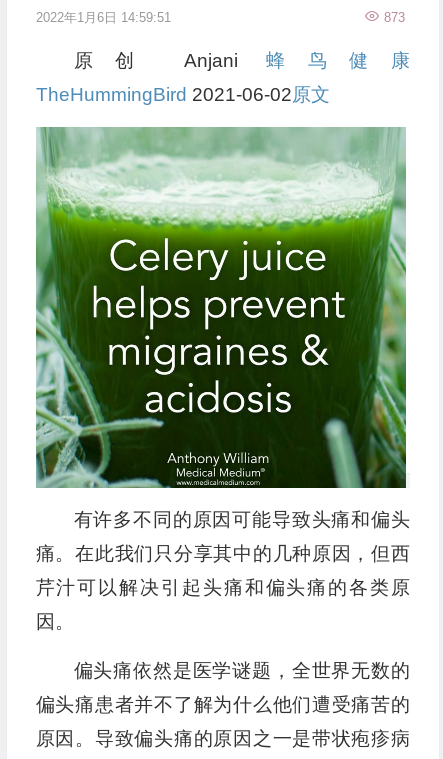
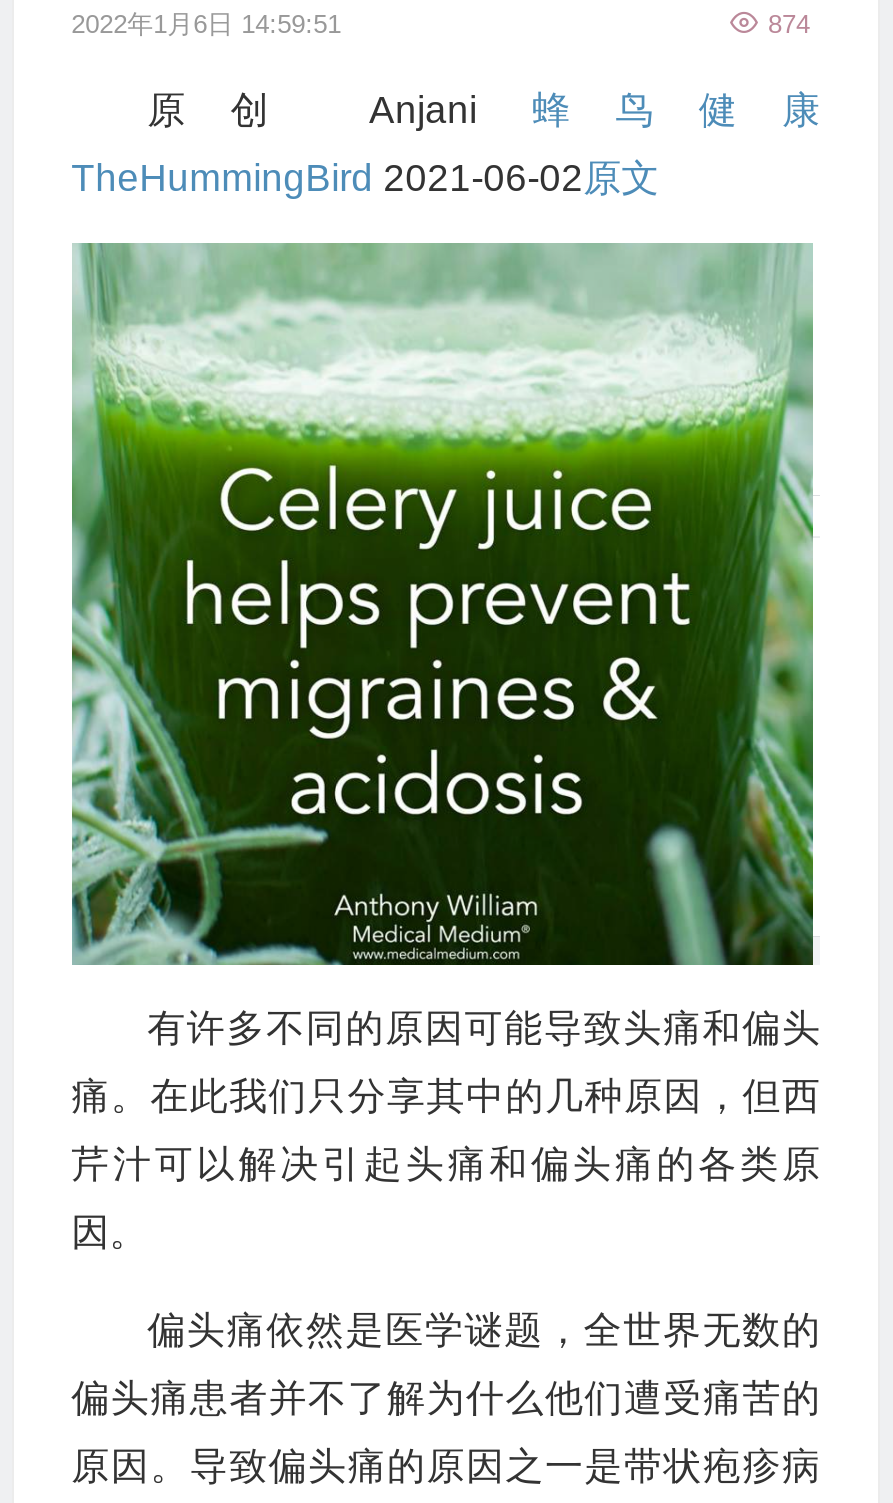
[384,10,405,25] 873 -> [768,9,810,39] 874

